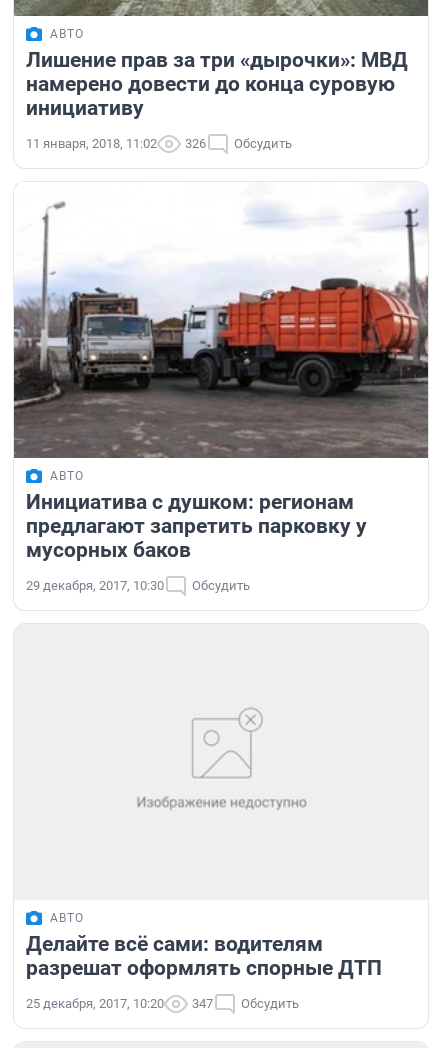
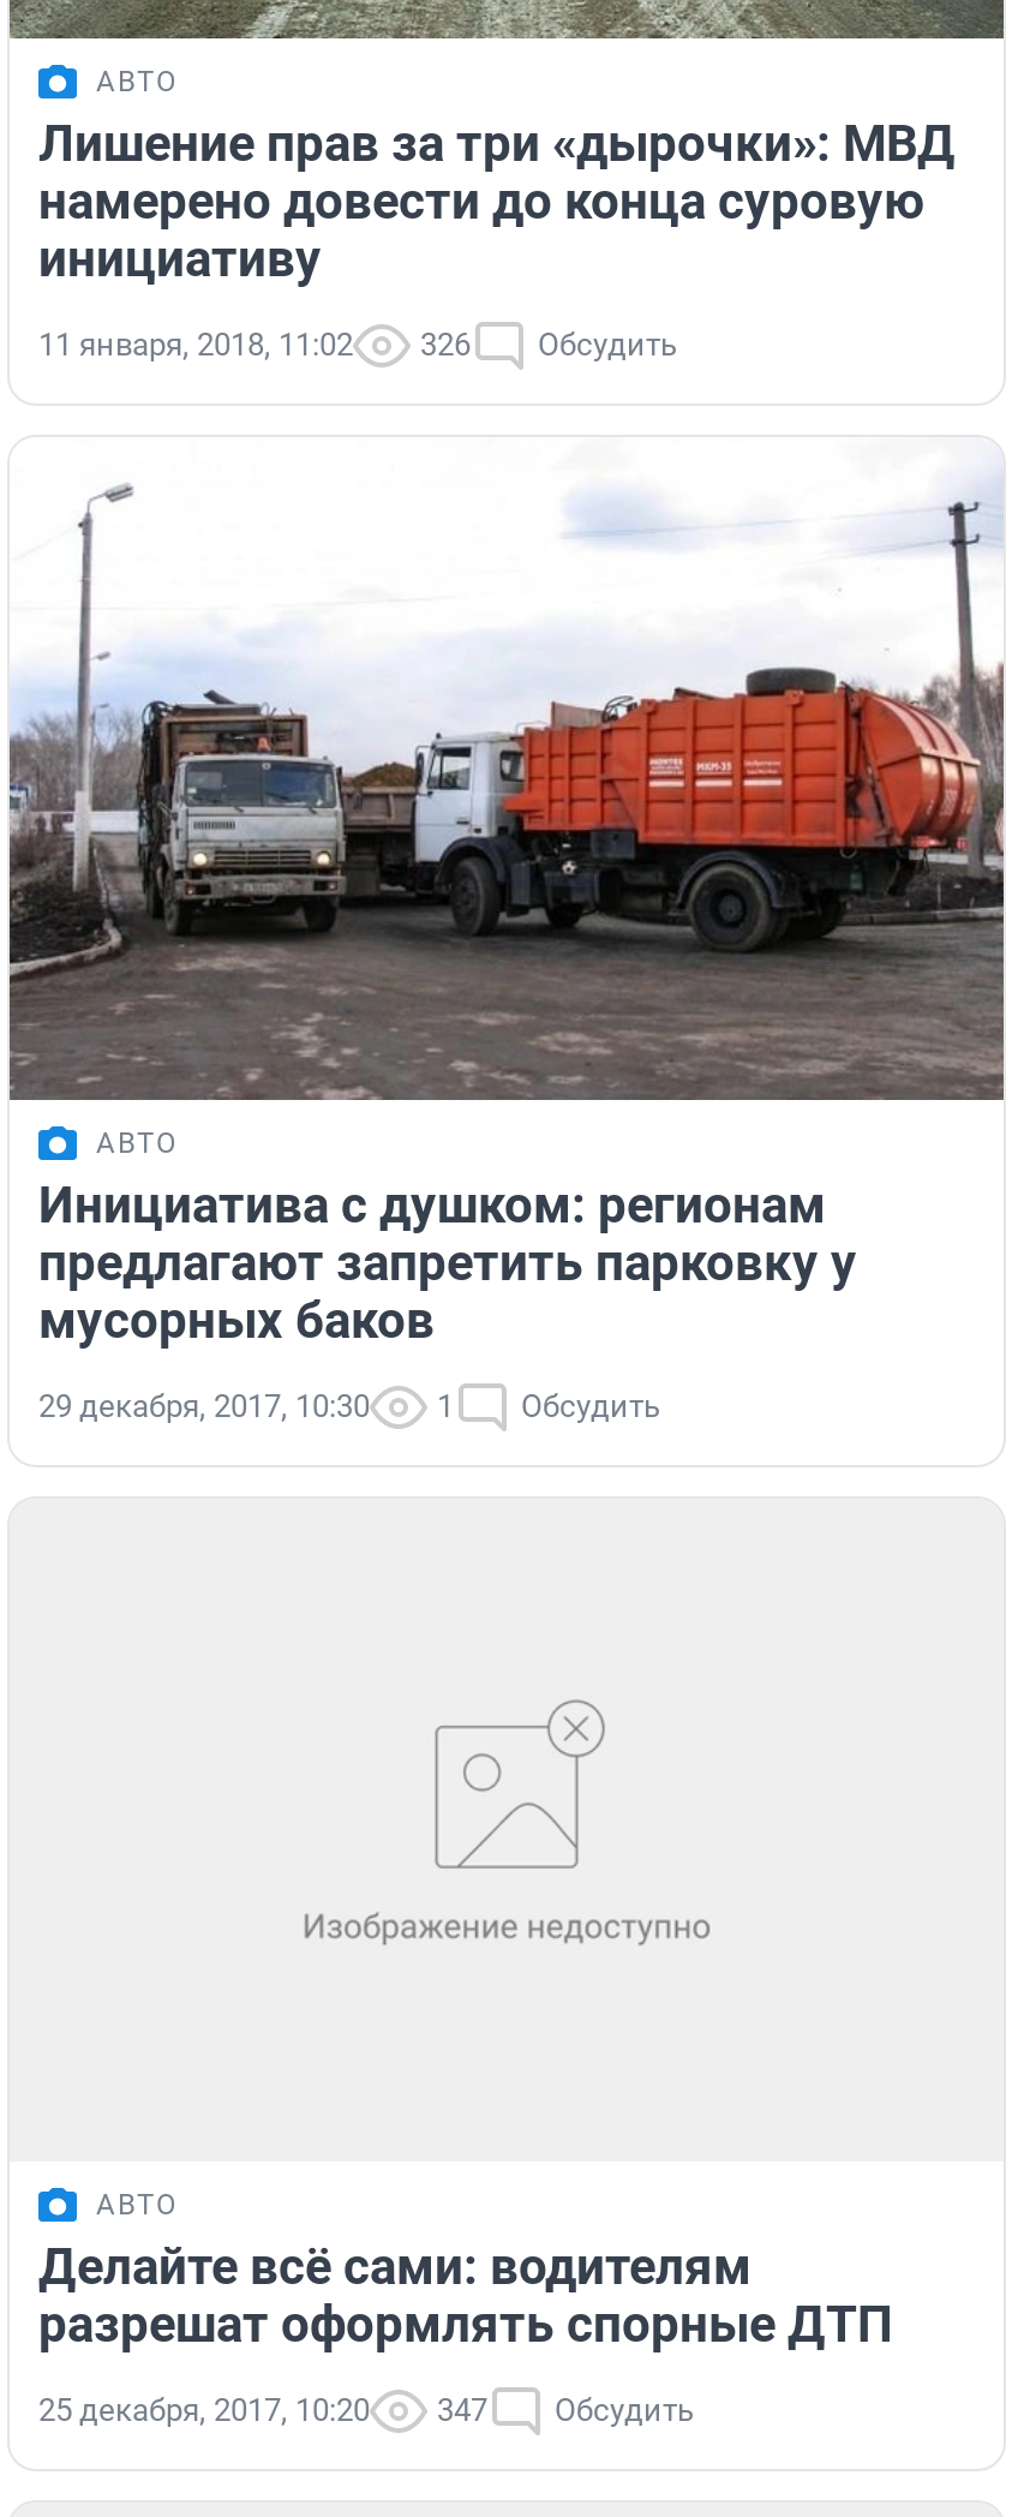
none -> [437,1388,454,1424] 1

